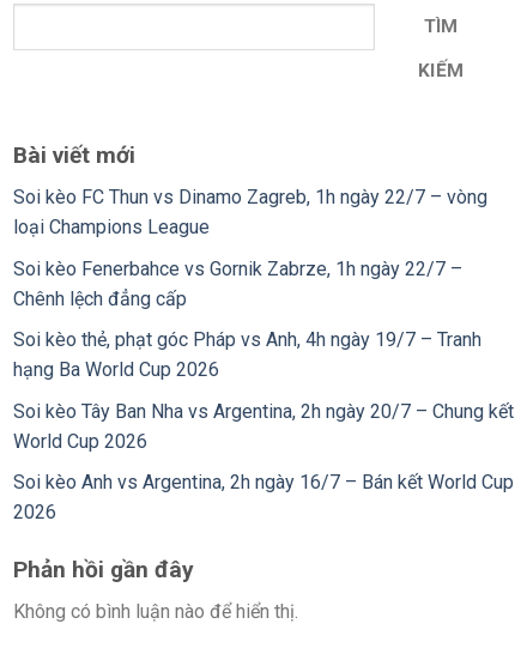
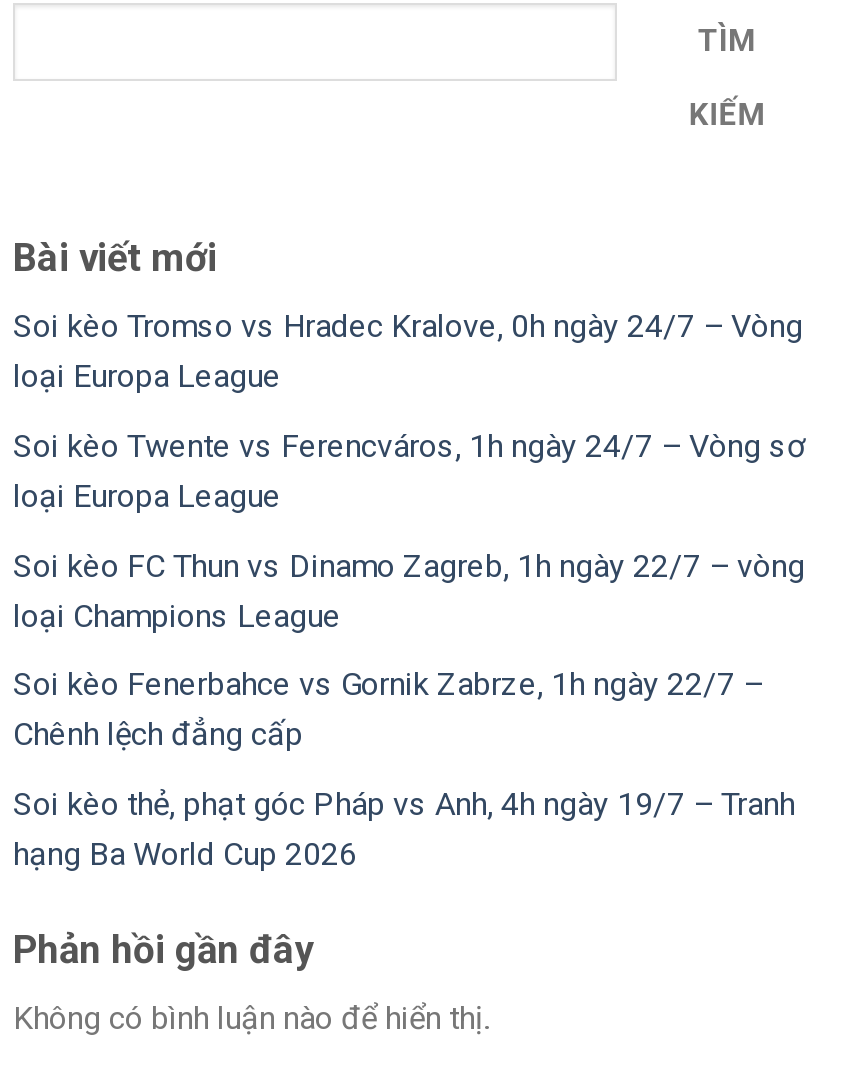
none -> [13,308,805,515] Soi kèo Tromso vs Hradec Kralove, 0h ngày 24/7 – Vòng | loại Europa League | Soi kèo Twente vs Ferencváros, 1h ngày 24/7 – Vòng sơ | loại Europa League
moved [13,186,487,381] -> [13,546,805,873]: Soi kèo FC Thun vs Dinamo Zagreb, 1h ngày 22/7 – vòng | loại Champions League | Soi kèo Fenerbahce vs Gornik Zabrze, 1h ngày 22/7 – | Chênh lệch đẳng cấp | Soi kèo thẻ, phạt góc Pháp vs Anh, 4h ngày 19/7 – Tranh | hạng Ba World Cup 2026
[13,400,514,524] Soi kèo Tây Ban Nha vs Argentina, 2h ngày 20/7 – Chung kết | World Cup 2026 | Soi kèo Anh vs Argentina, 2h ngày 16/7 – Bán kết World Cup | 2026 -> none

